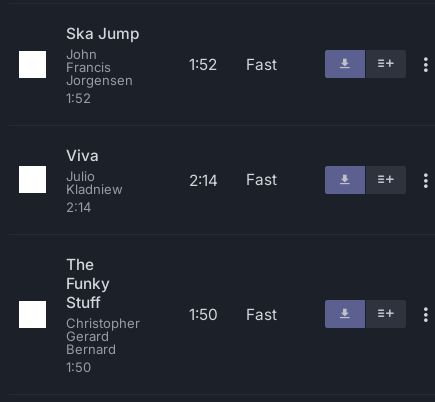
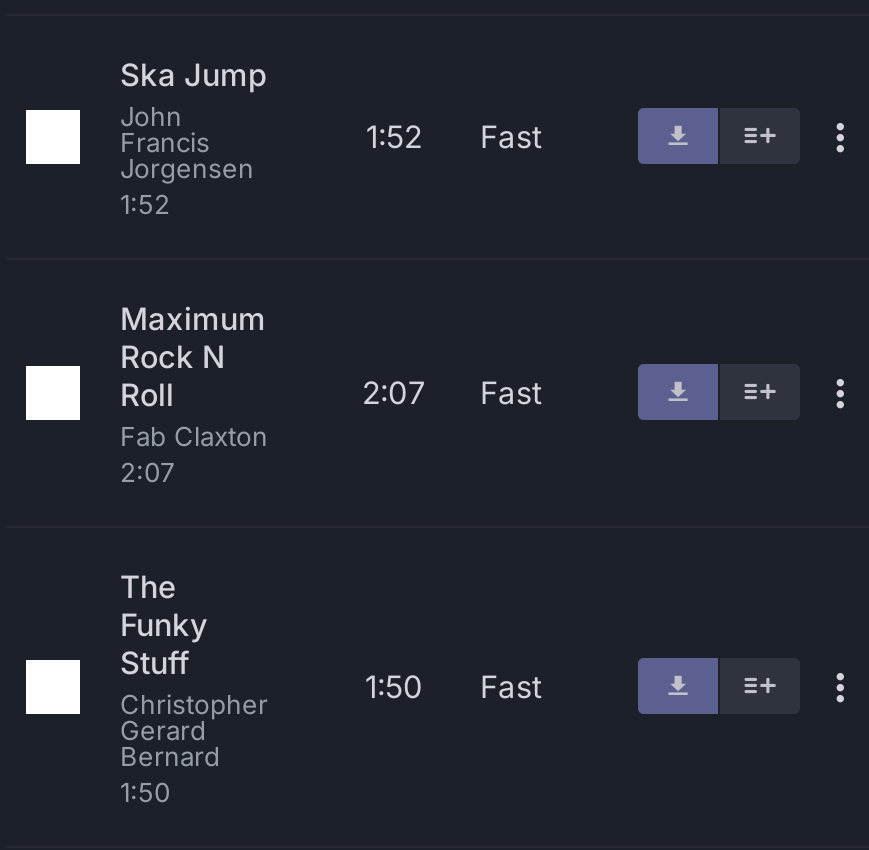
[66,146,123,215] Viva | Julio | Kladniew | 2:14 -> [120,300,268,488] Maximum | Rock N | Roll | Fab Claxton | 2:07
[188,170,277,190] 2:14 Fast -> [362,373,542,412] 2:07 Fast

